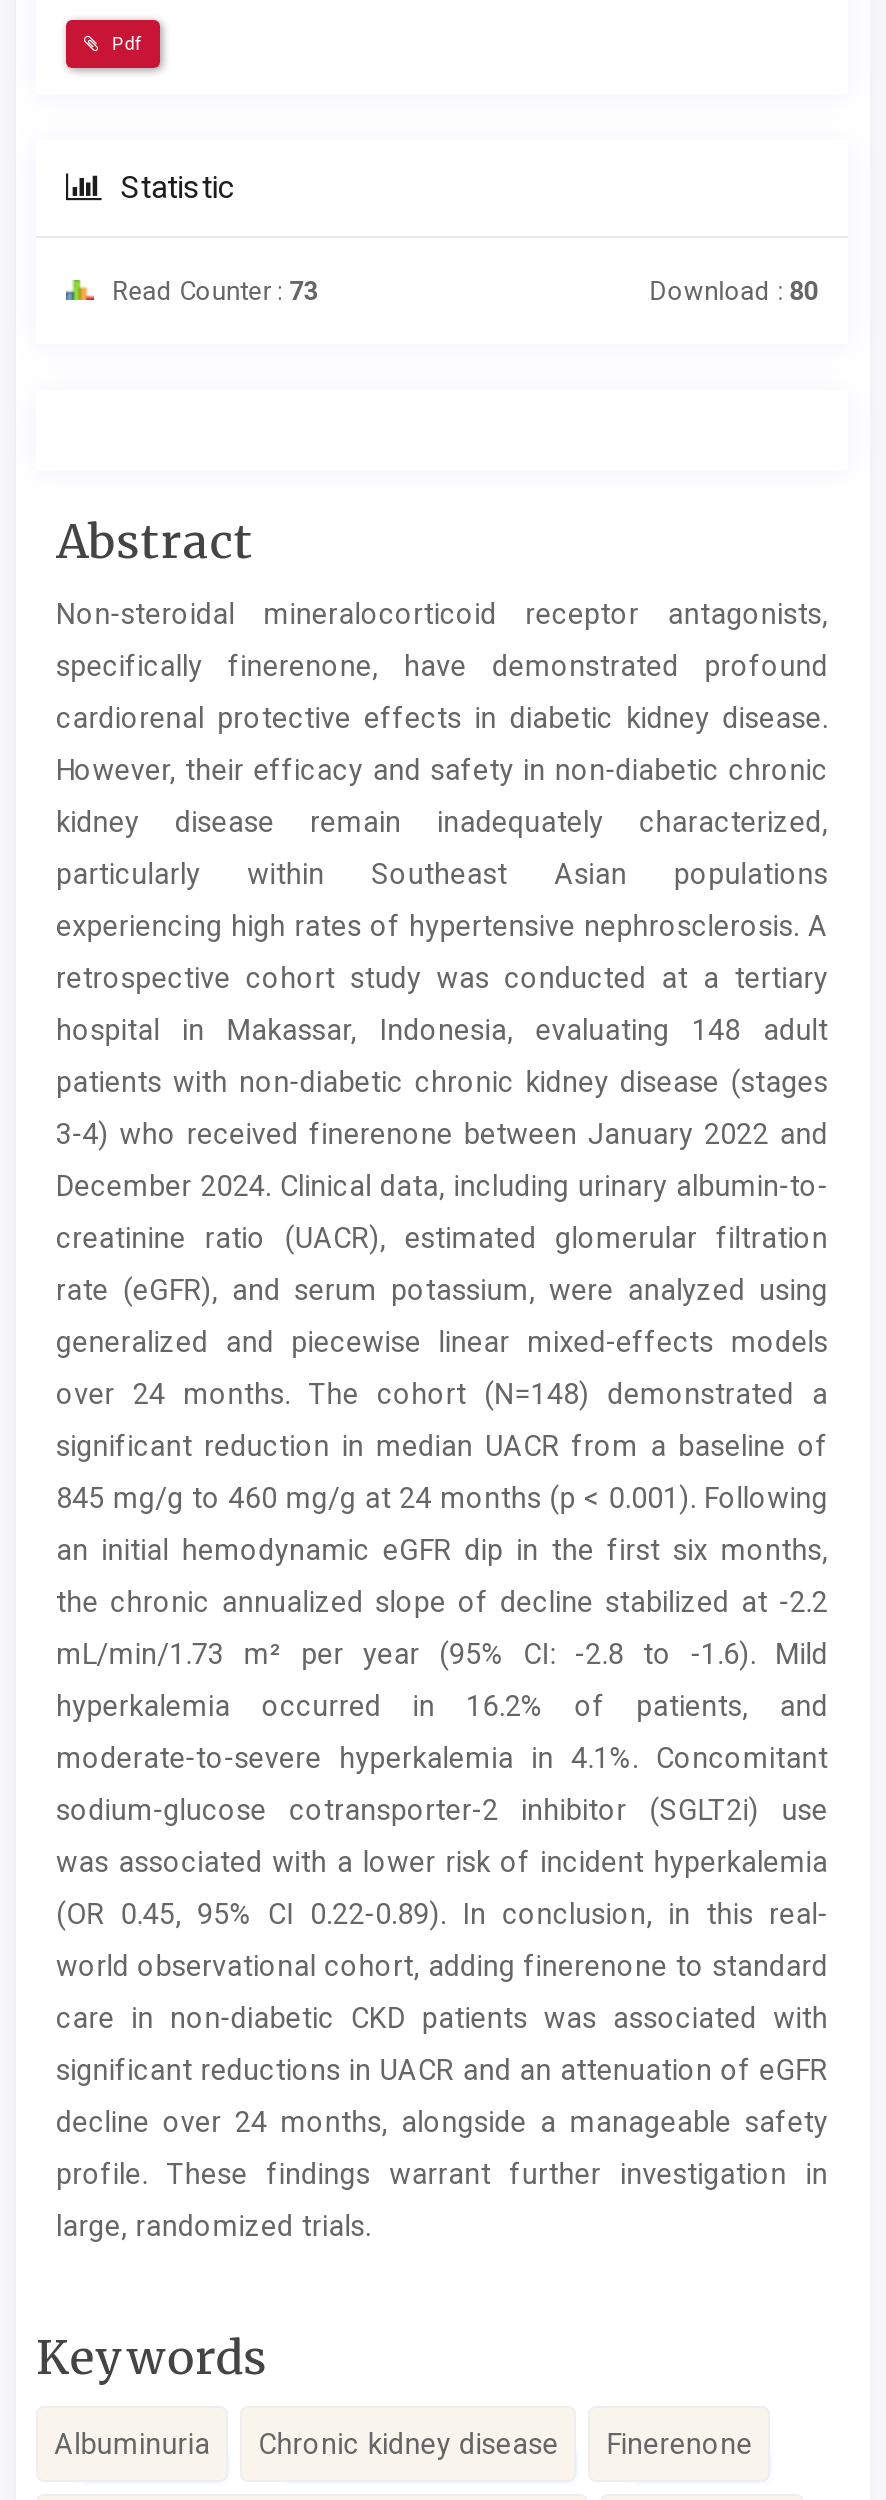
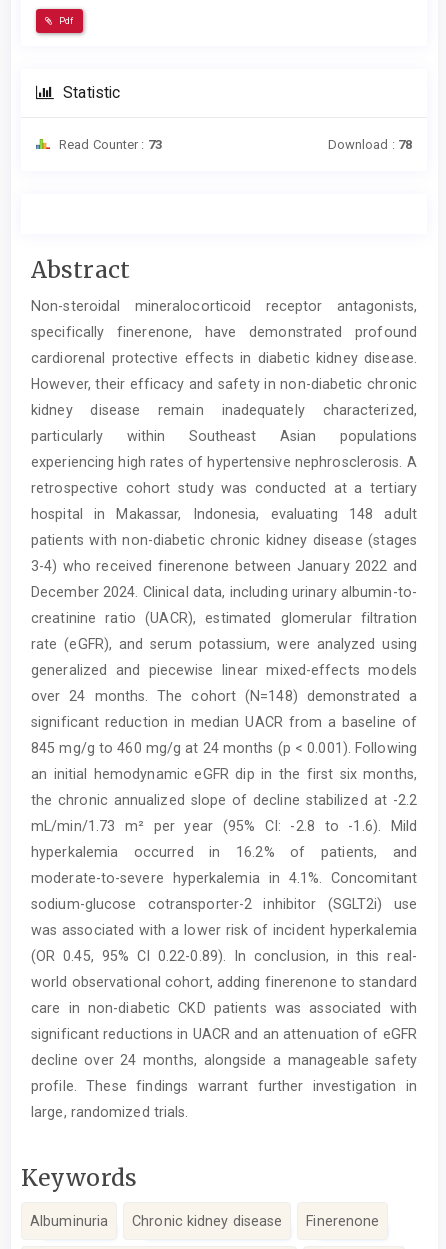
[649,275,818,305] Download : 80 -> [328,137,412,152] Download : 78

